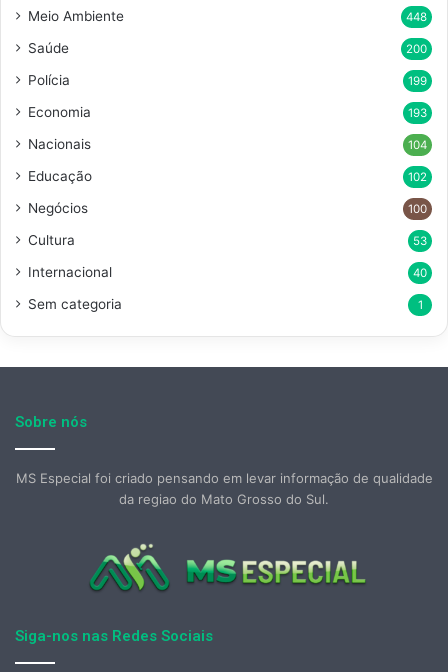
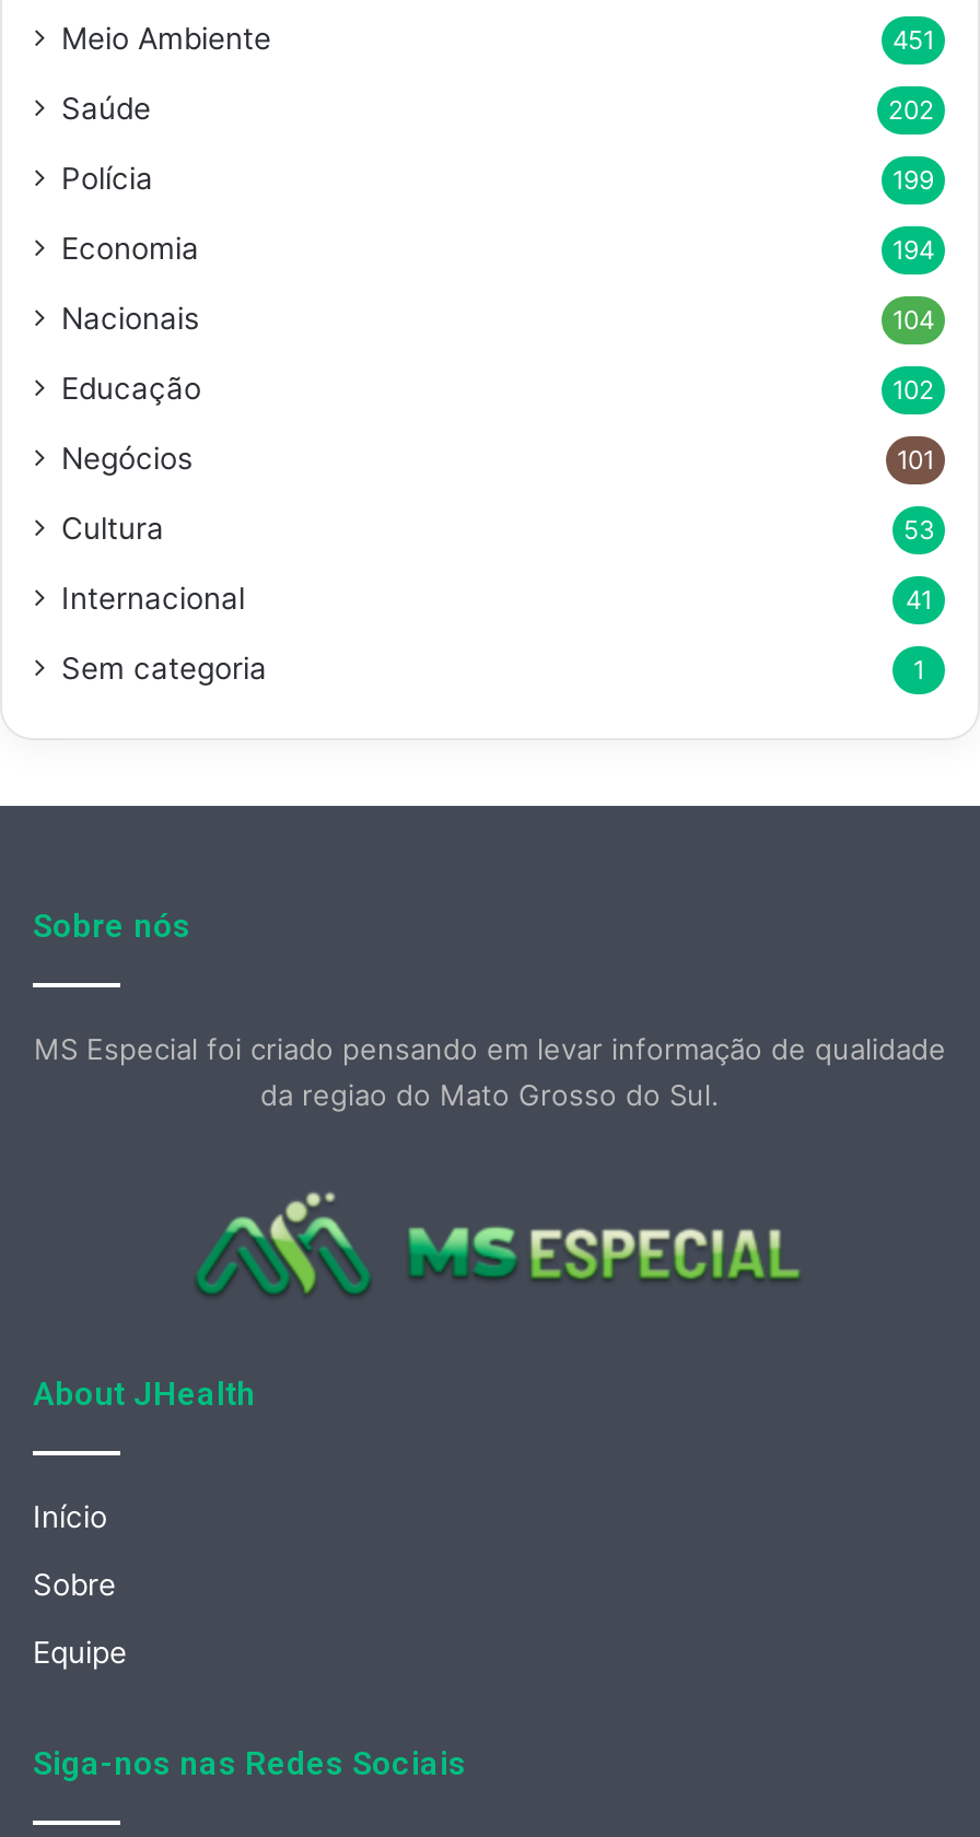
[406,10,427,24] 448 -> [892,25,934,56] 451
[406,42,427,56] 200 -> [888,95,934,126] 202
[408,106,427,120] 193 -> [892,235,934,266] 194
[408,202,427,216] 100 -> [897,445,934,476] 101
[413,266,427,280] 40 -> [906,585,932,616] 41
none -> [33,1374,256,1670] About JHealth | Início | Sobre | Equipe

